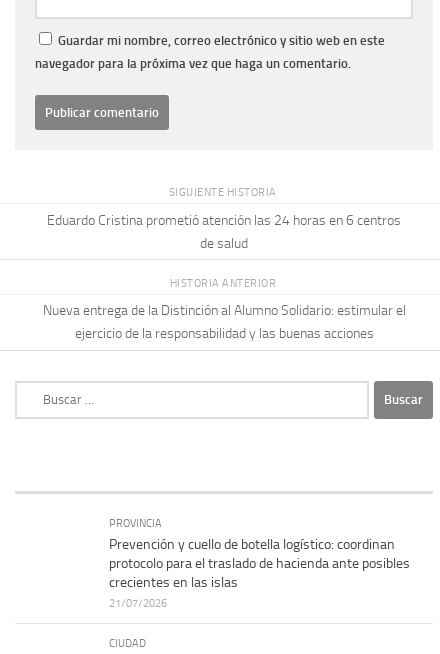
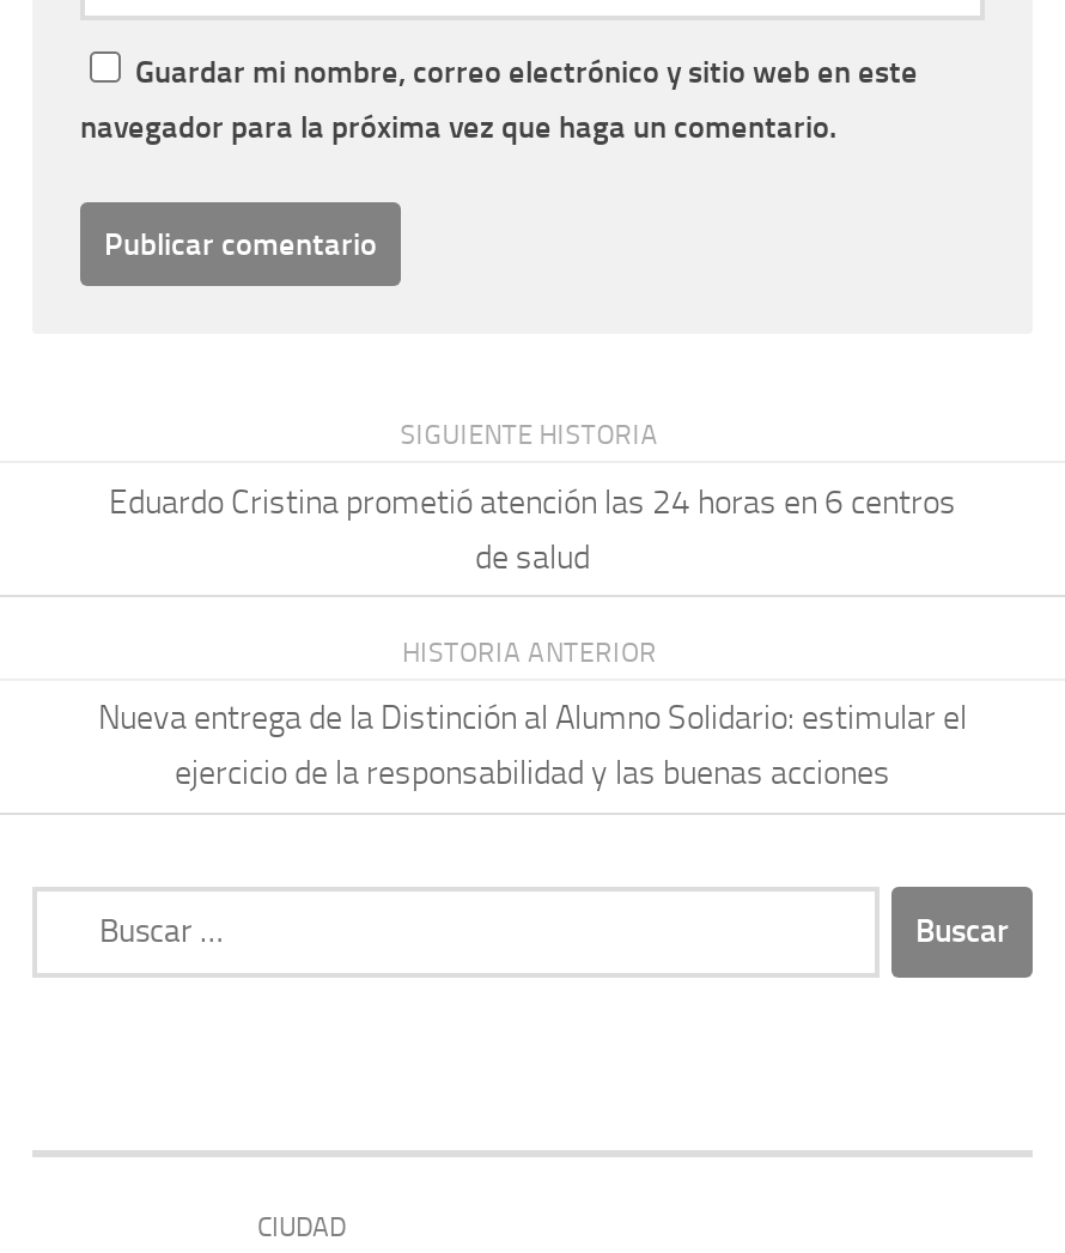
[109,516,410,610] PROVINCIA | Prevención y cuello de botella logístico: coordinan | protocolo para el traslado de hacienda ante posibles | crecientes en las islas | 21/07/2026 -> none

